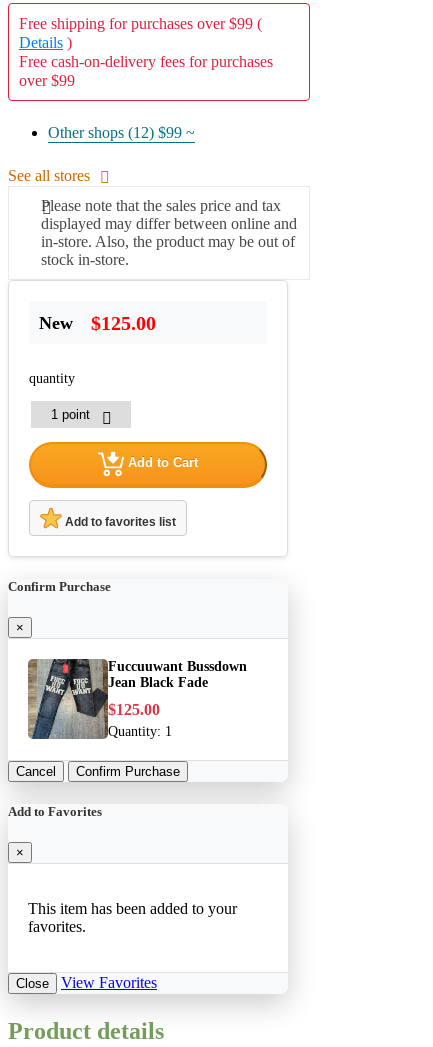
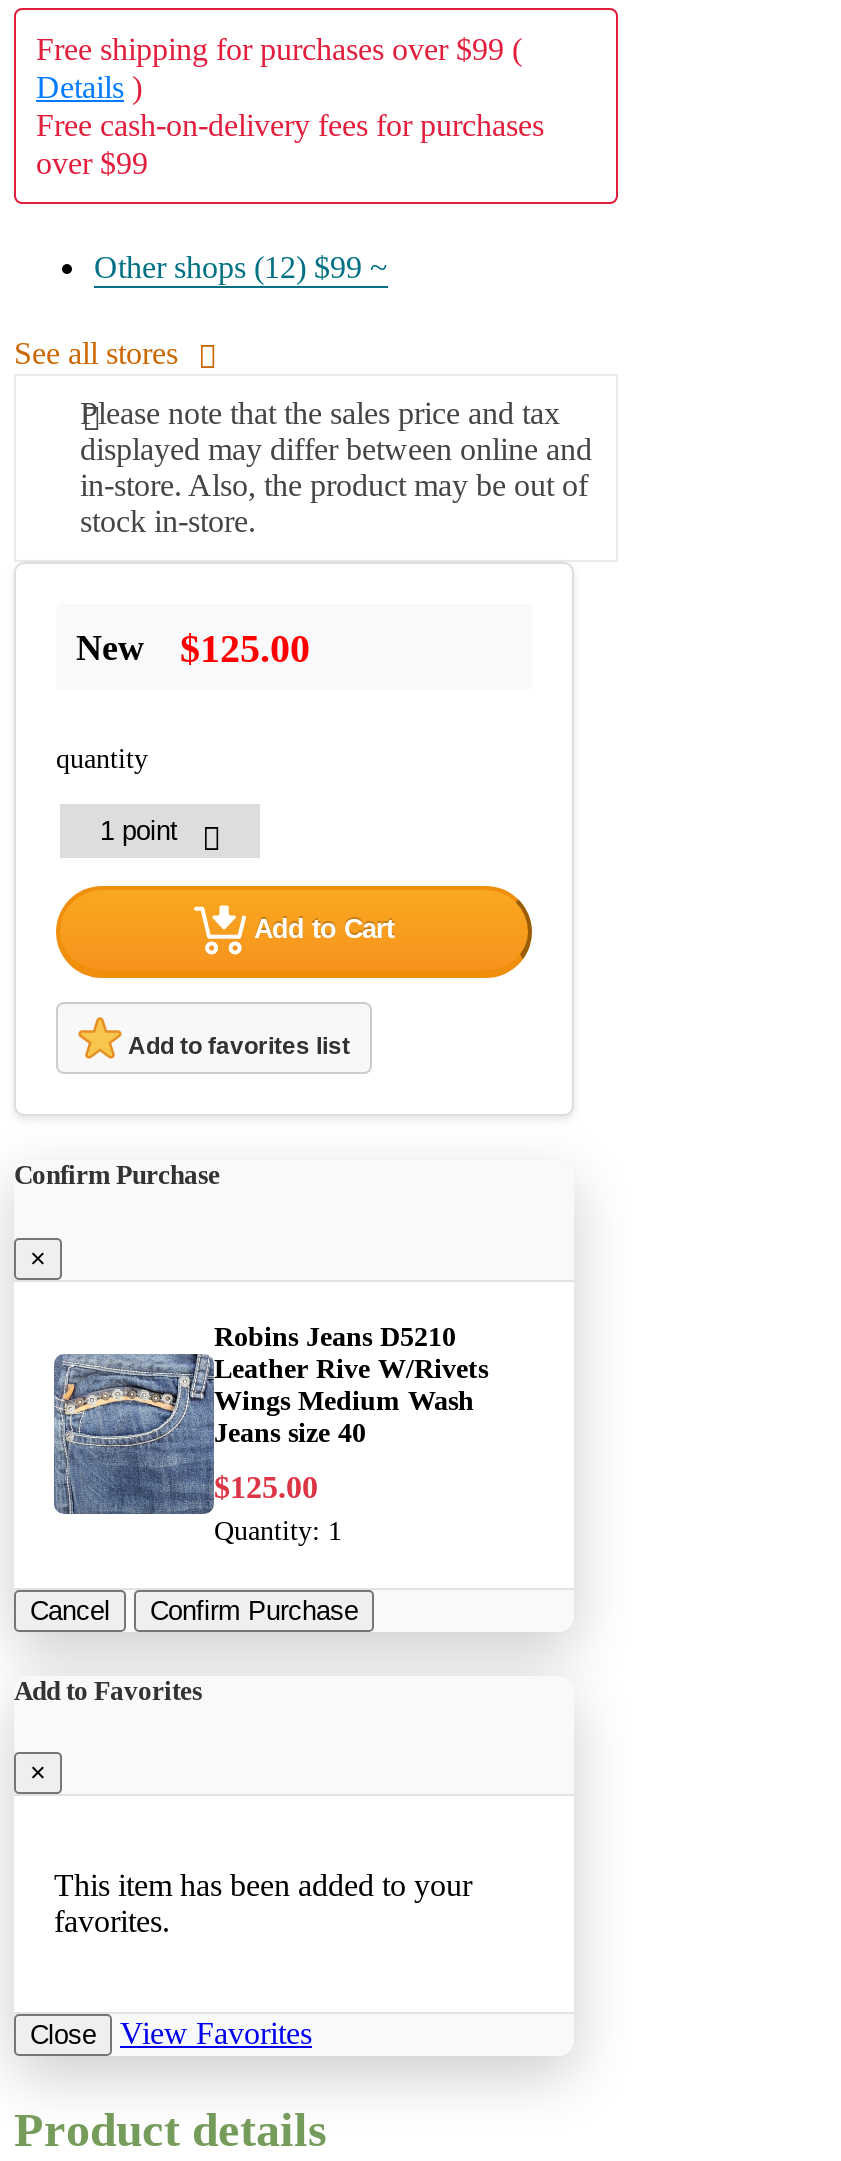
[27,658,247,740] [image] | Fuccuuwant Bussdown | Jean Black Fade -> [54,1321,488,1545] [image] | Robins Jeans D5210 | Leather Rive W/Rivets | Wings Medium Wash | Jeans size 40

